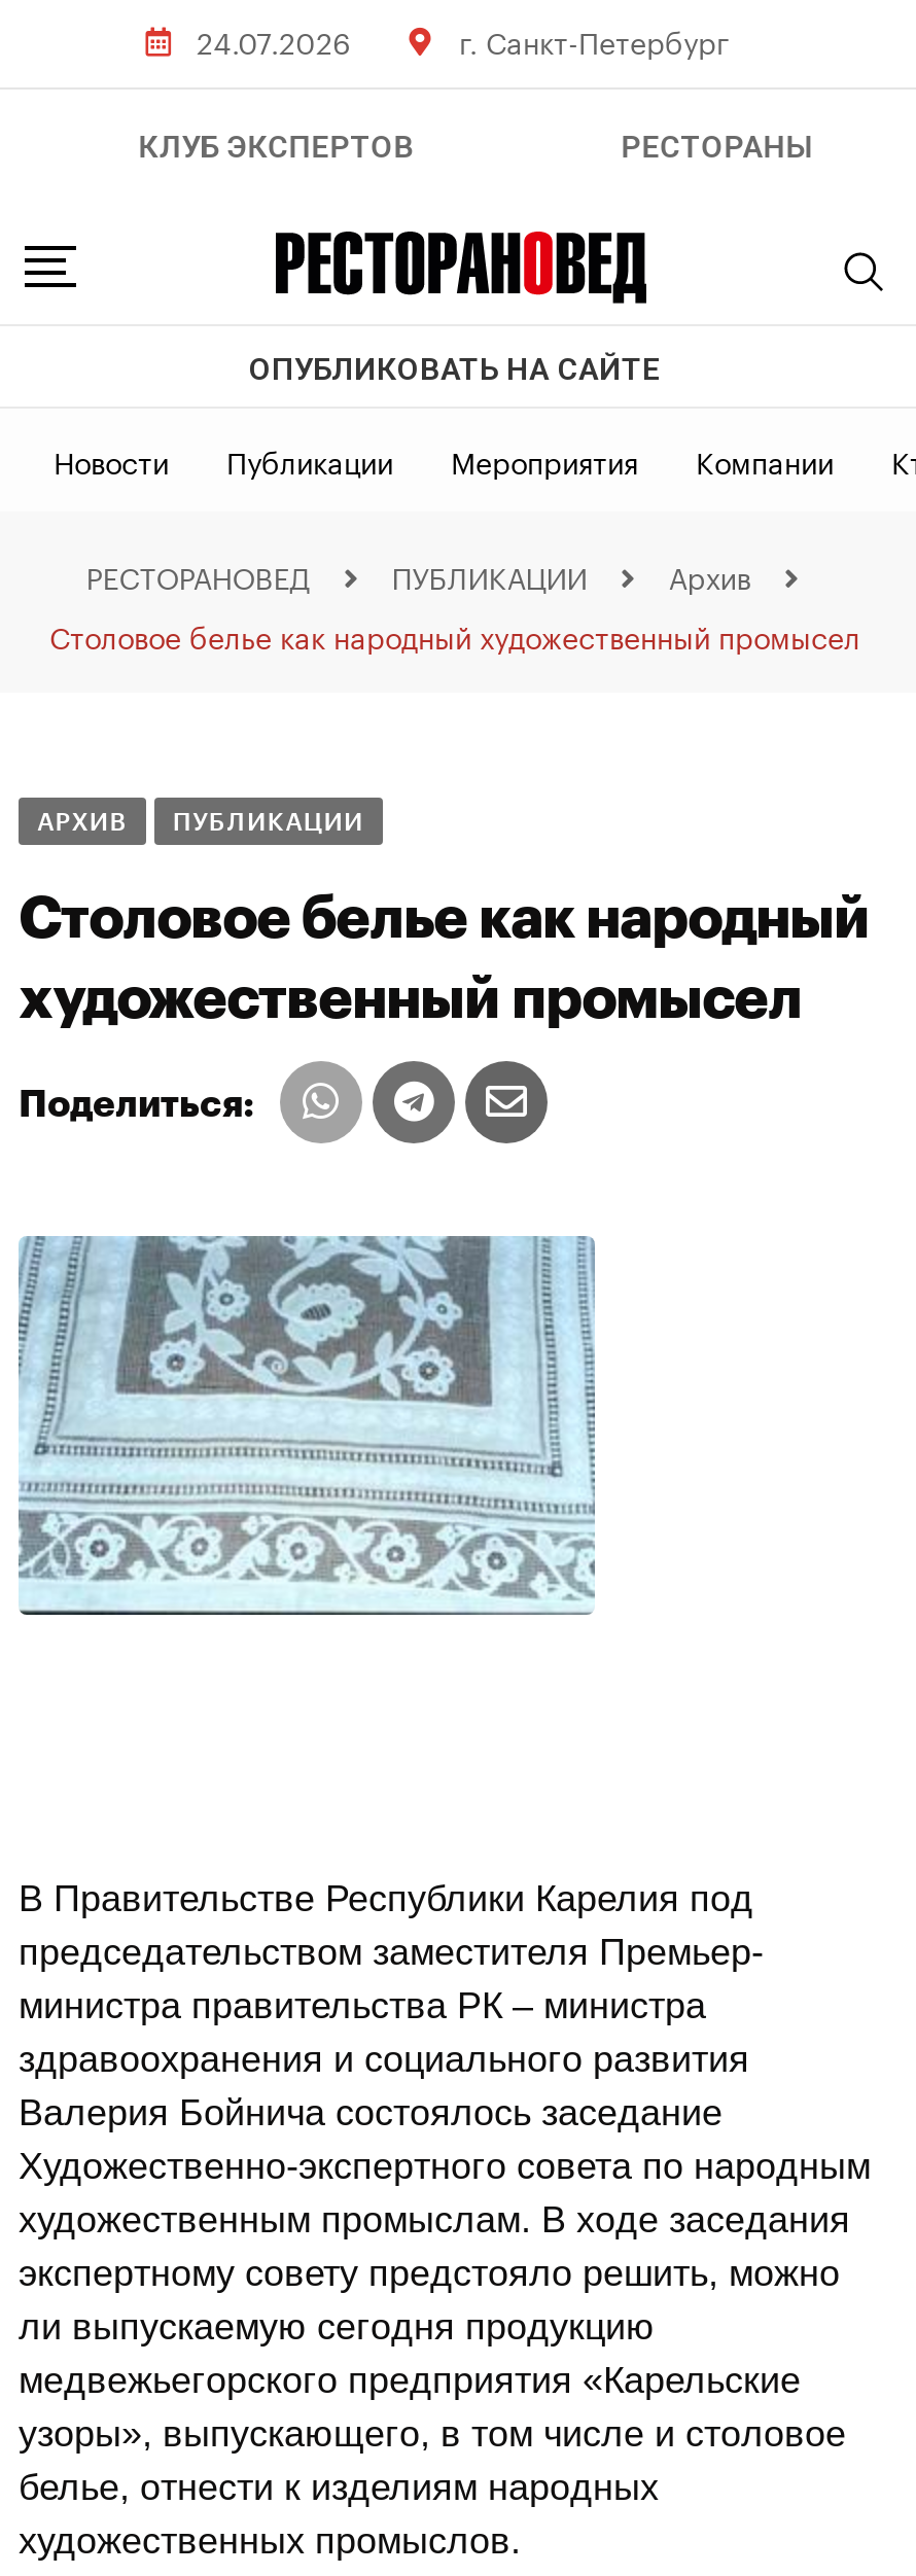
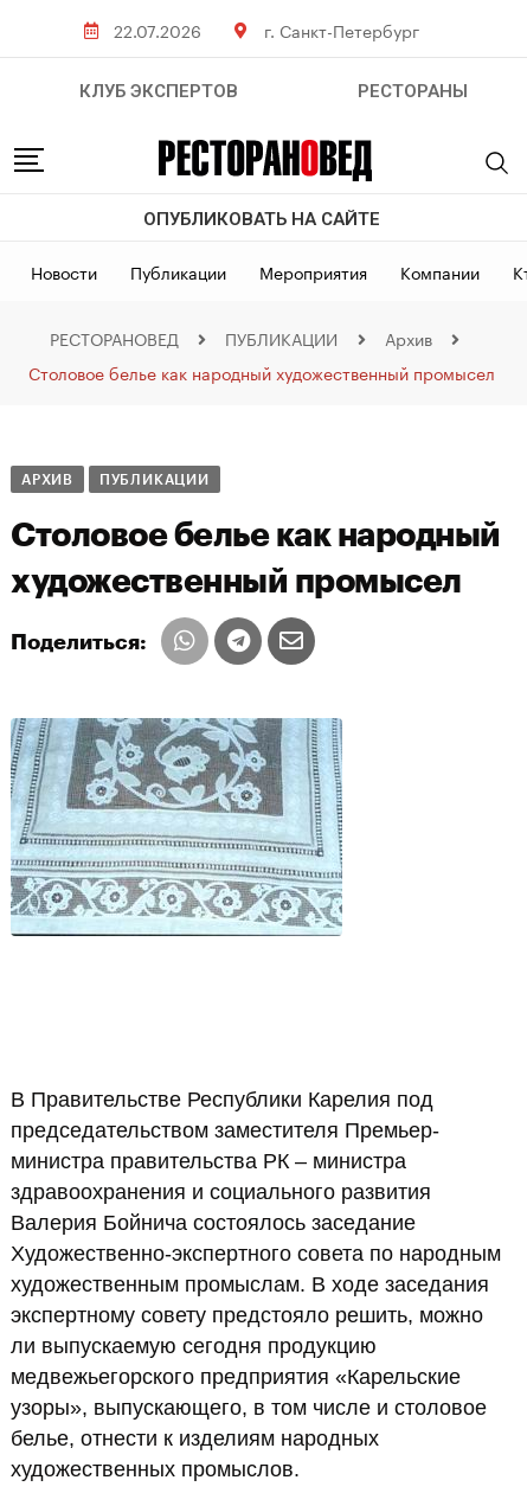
[197,16,351,62] 24.07.2026 -> [114,16,201,42] 22.07.2026

